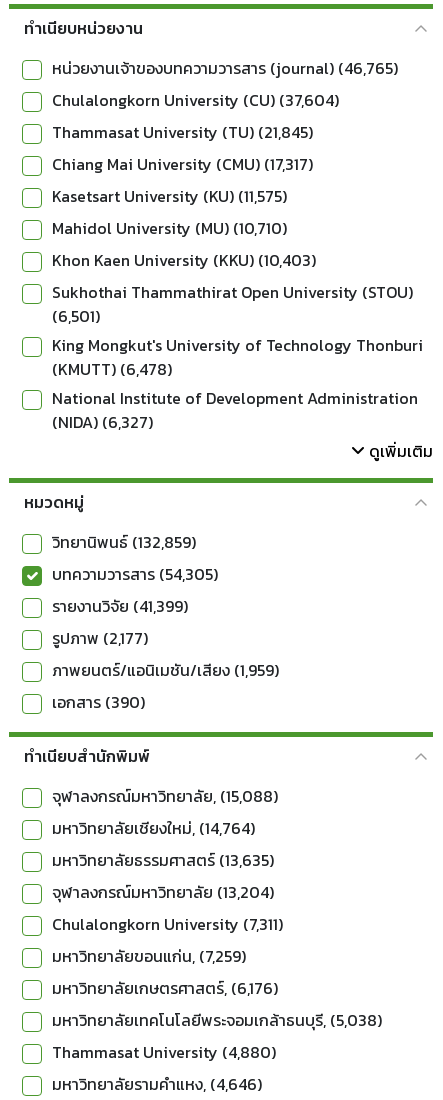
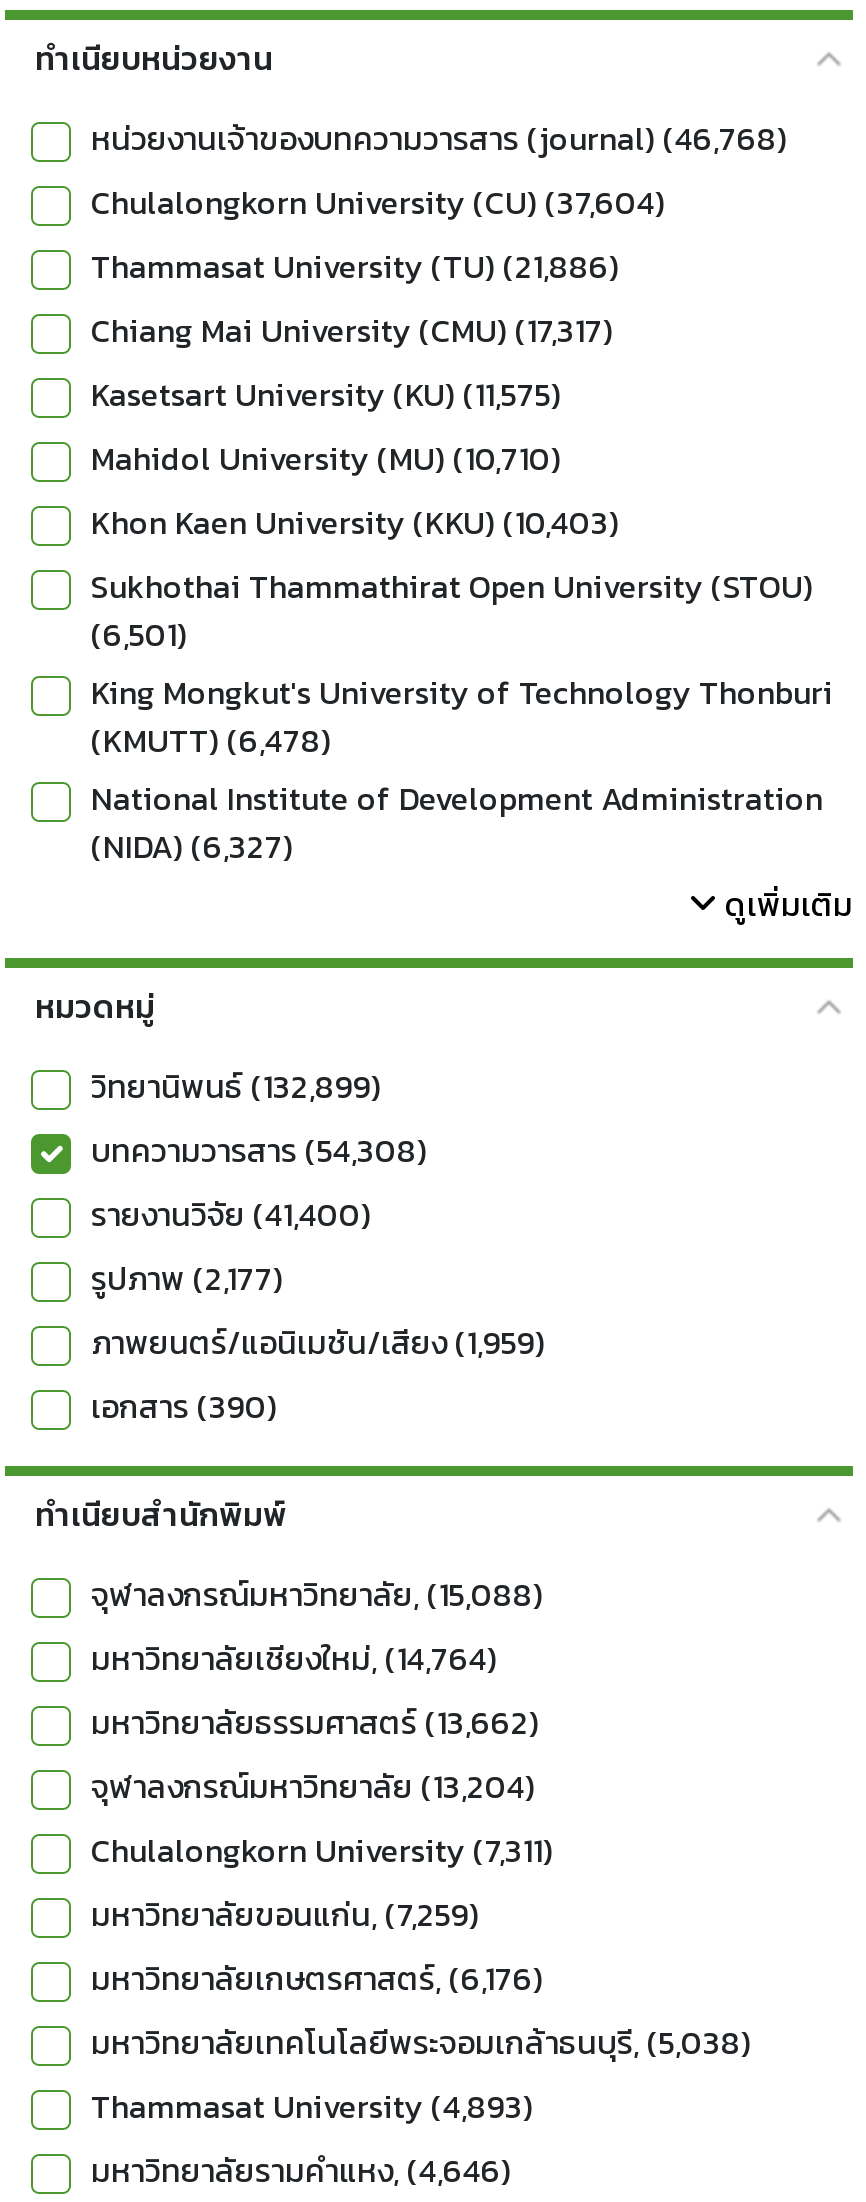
[52,56,398,80] หน่วยงานเจ้าของบทความวารสาร (journal) (46,765) -> [91,114,787,162] หน่วยงานเจ้าของบทความวารสาร (journal) (46,768)
[52,120,313,144] Thammasat University (TU) (21,845) -> [91,242,619,290] Thammasat University (TU) (21,886)
[52,530,196,554] วิทยานิพนธ์ (132,859) -> [91,1062,381,1110] วิทยานิพนธ์ (132,899)
[52,562,218,586] บทความวารสาร (54,305) -> [91,1126,427,1174] บทความวารสาร (54,308)
[52,594,188,618] รายงานวิจัย (41,399) -> [91,1190,371,1238] รายงานวิจัย (41,400)
[52,848,274,872] มหาวิทยาลัยธรรมศาสตร์ (13,635) -> [91,1698,539,1746] มหาวิทยาลัยธรรมศาสตร์ (13,662)
[52,1040,276,1064] Thammasat University (4,880) -> [91,2082,533,2130] Thammasat University (4,893)

